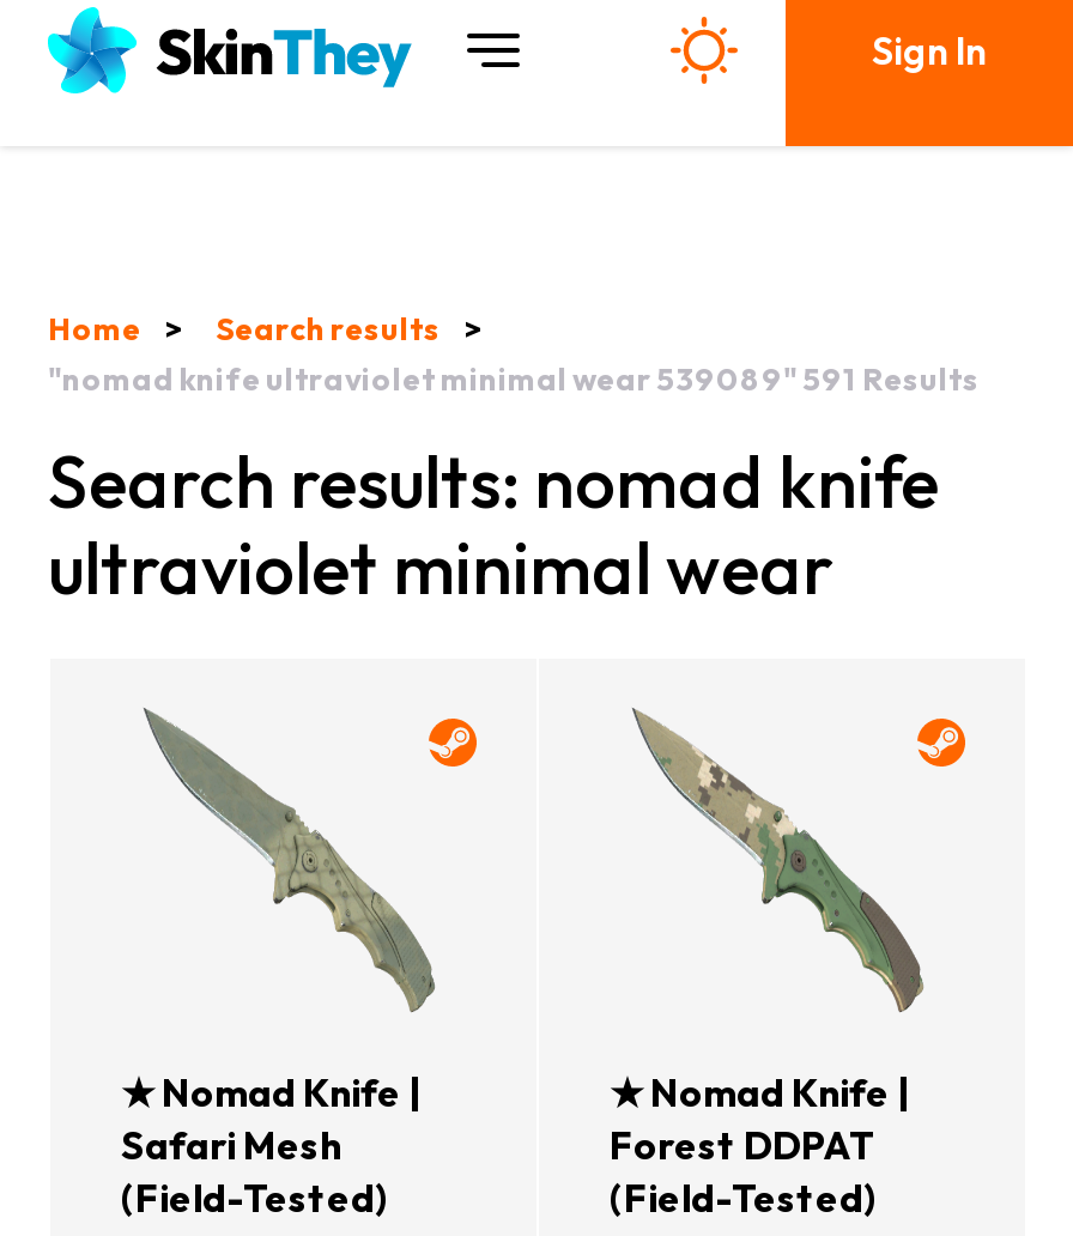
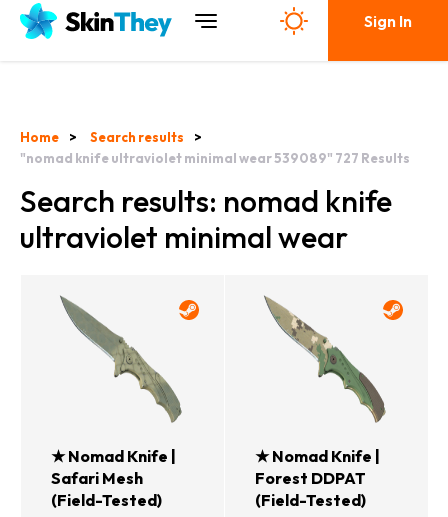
[48,359,980,398] "nomad knife ultraviolet minimal wear 539089" 591 Results -> [20,150,410,166] "nomad knife ultraviolet minimal wear 539089" 727 Results

